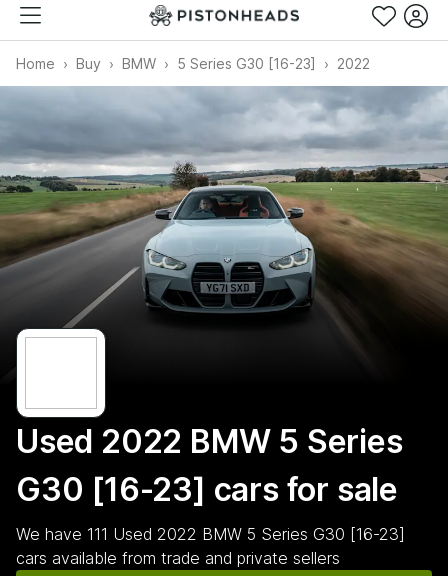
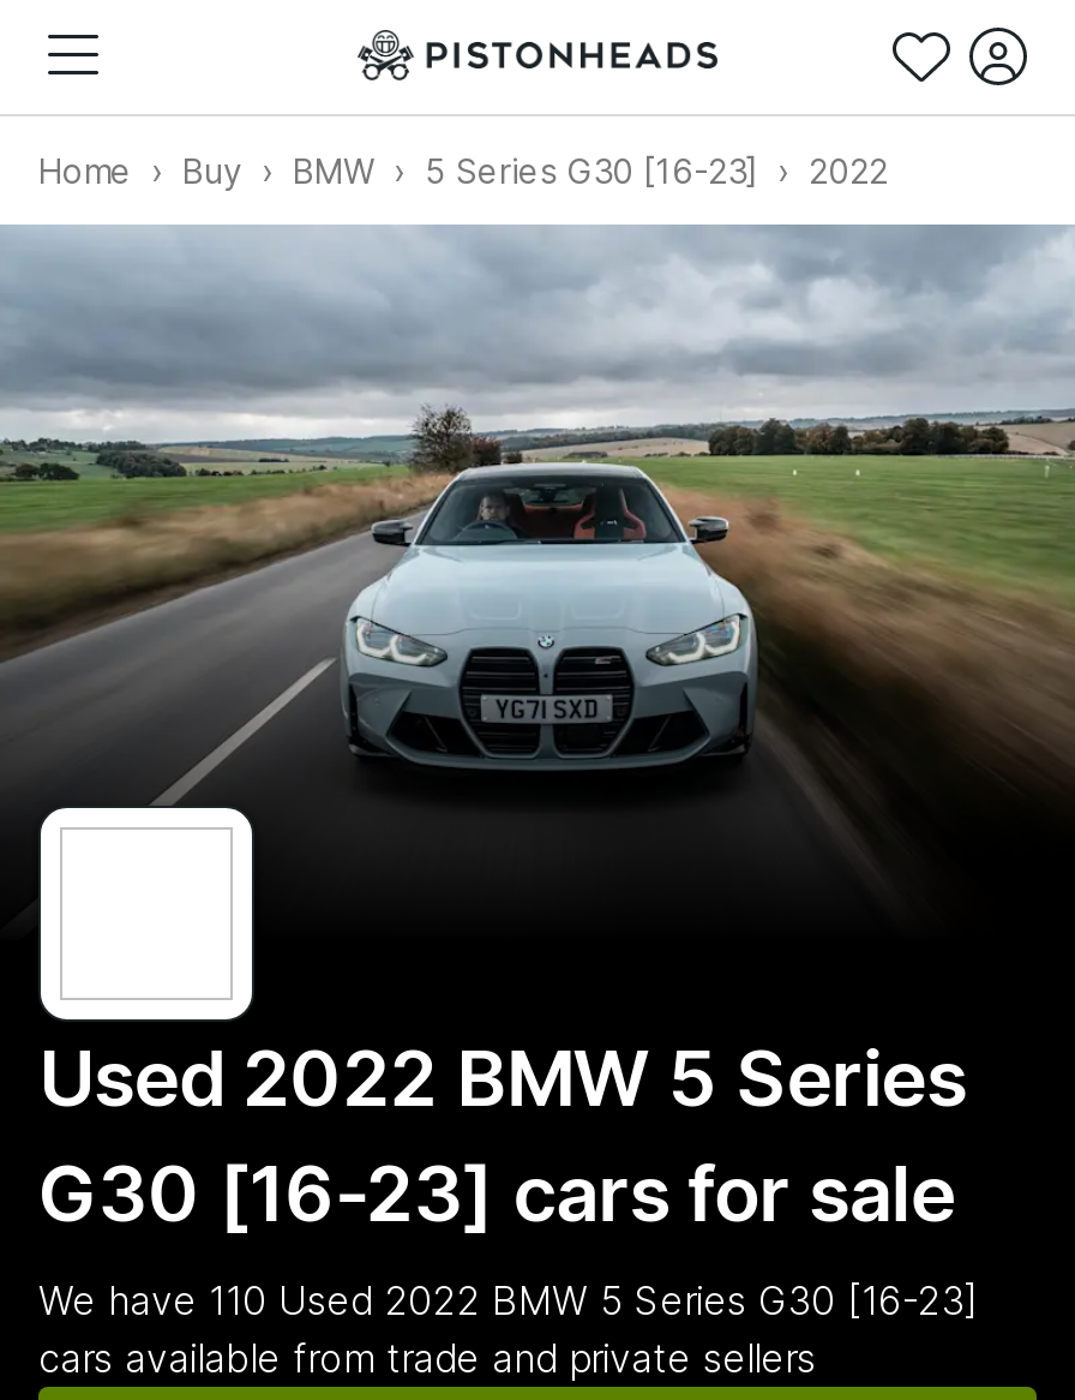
[16,524,405,544] We have 111 Used 2022 BMW 5 Series G30 [16-23] -> [38,1276,979,1324] We have 110 Used 2022 BMW 5 Series G30 [16-23]

